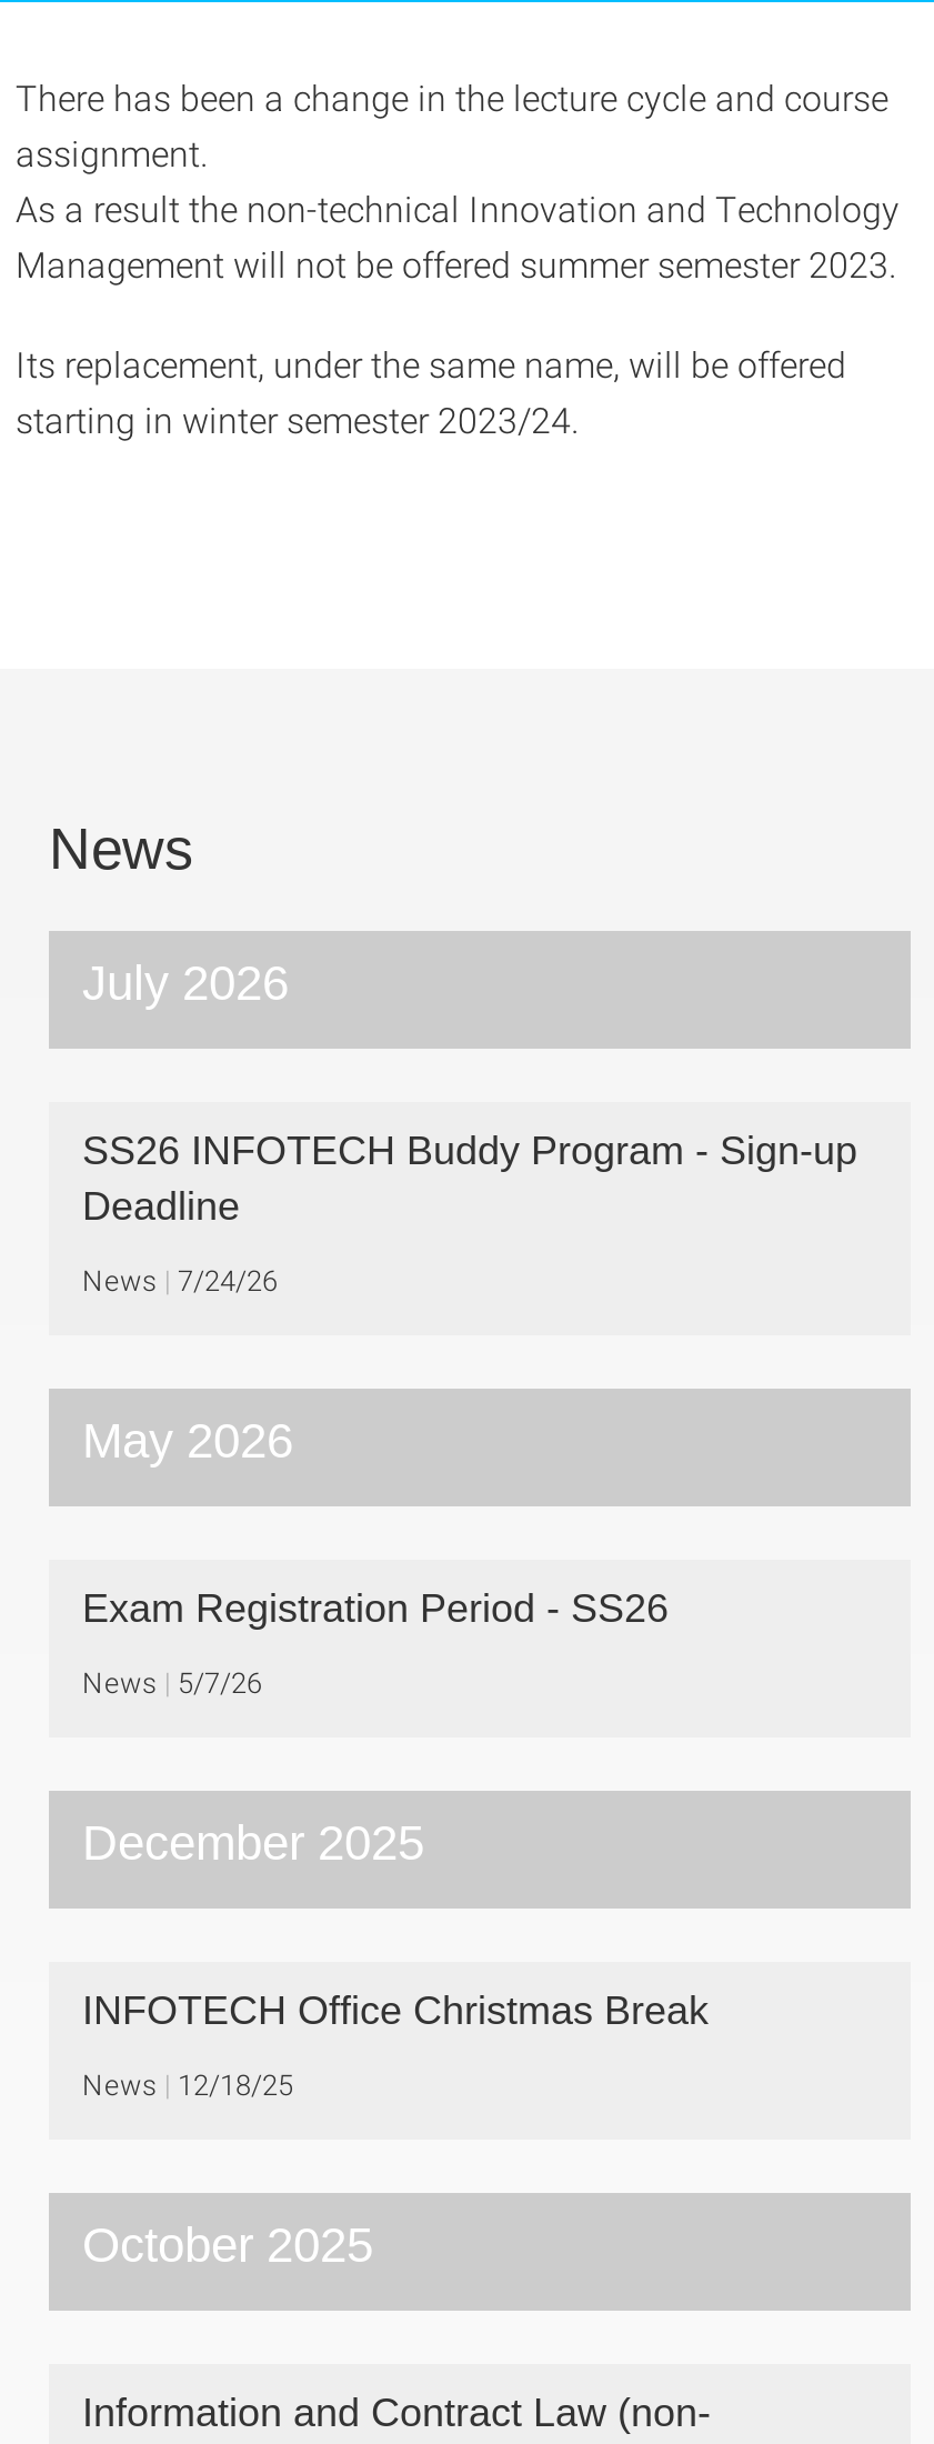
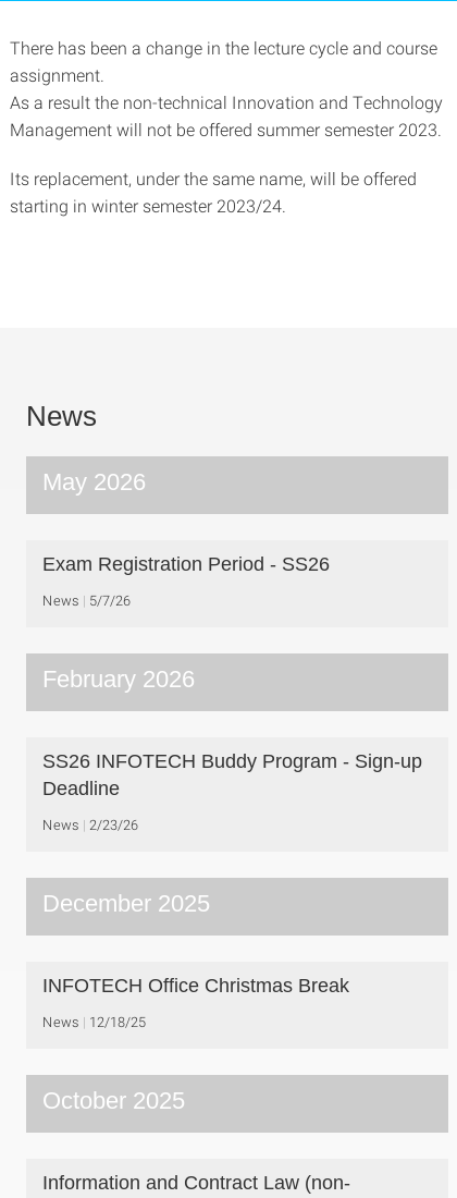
[82,955,289,1298] July 2026 | News 7/24/26 -> none
moved [82,1129,857,1229] -> [42,750,422,799]: SS26 INFOTECH Buddy Program - Sign-up | Deadline
moved [82,1413,669,1700] -> [42,468,330,609]: May 2026 | Exam Registration Period - SS26 | News 5/7/26
none -> [42,665,195,833] February 2026 | News 2/23/26

